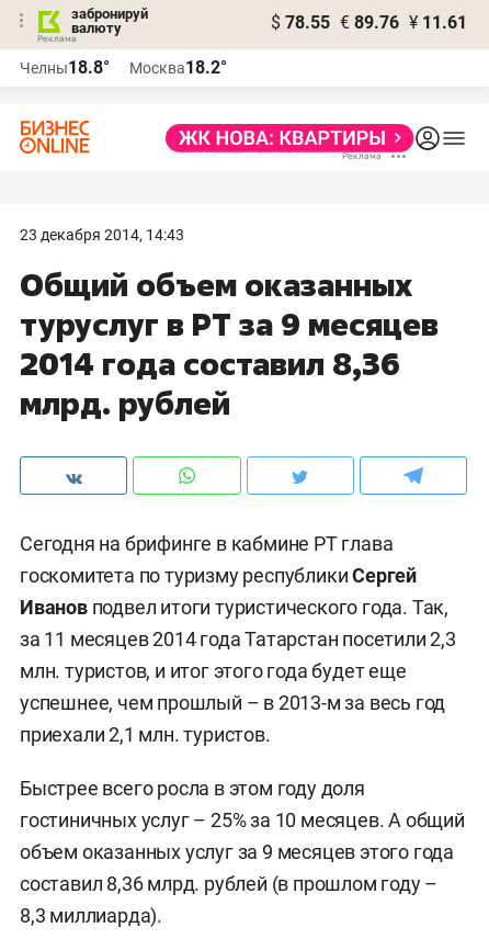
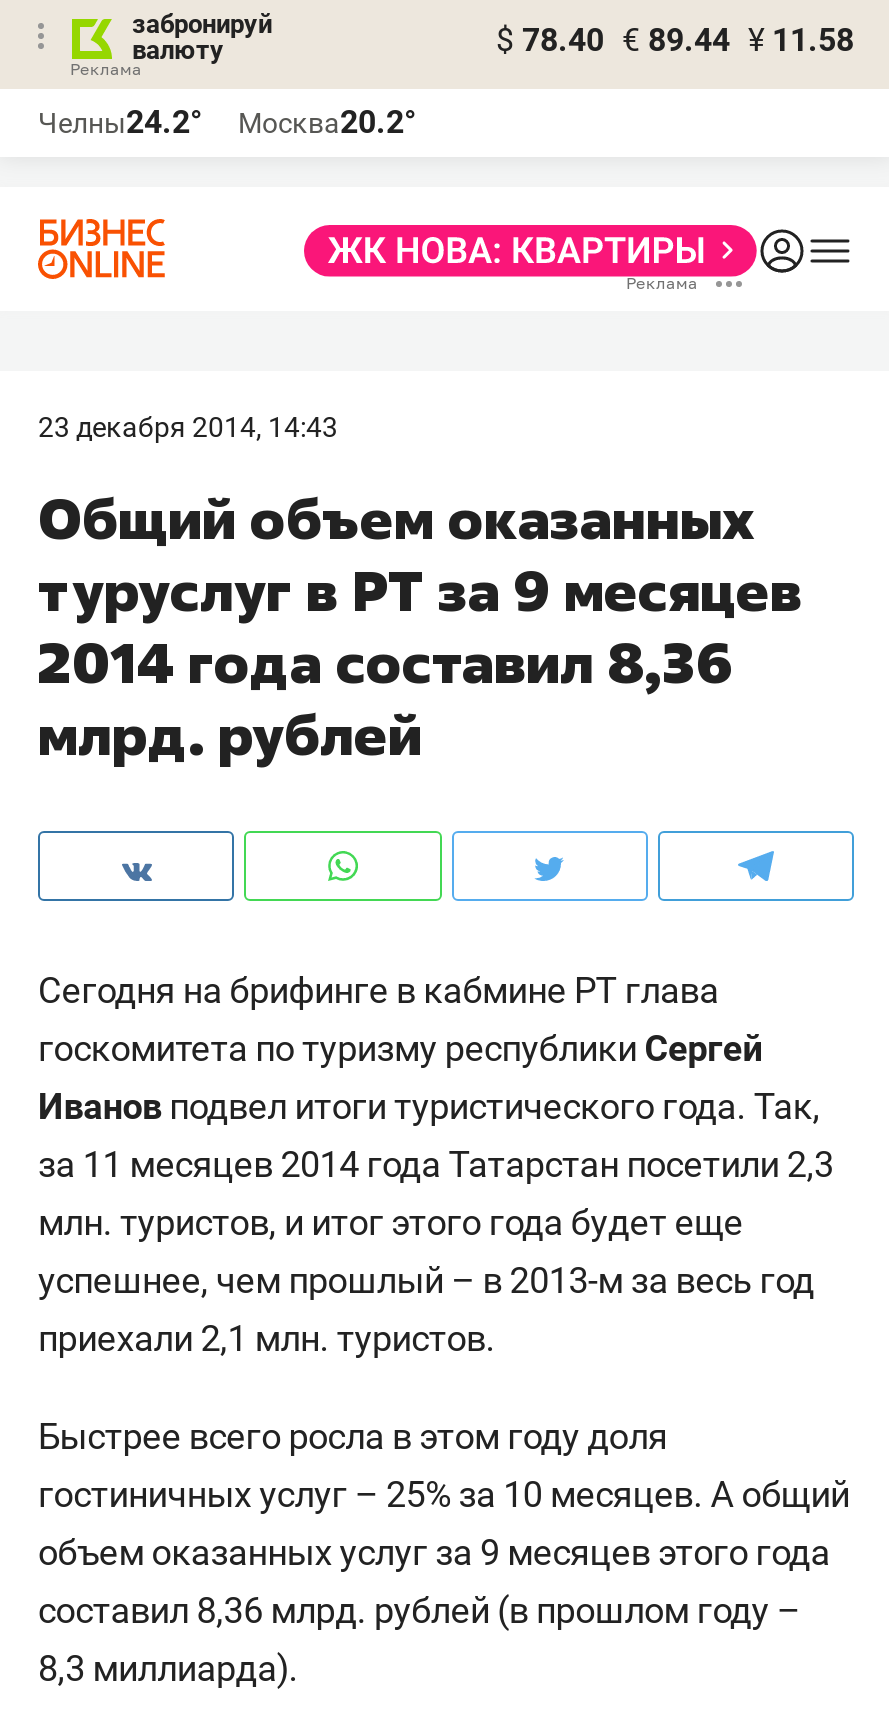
[271,12,467,33] $ 78.55 € 89.76 ¥ 11.61 -> [496,21,854,59] $ 78.40 € 89.44 ¥ 11.58
[20,57,110,78] Челны18.8° -> [38,103,202,141] Челны24.2°
[129,57,227,78] Москва18.2° -> [238,103,416,141] Москва20.2°

